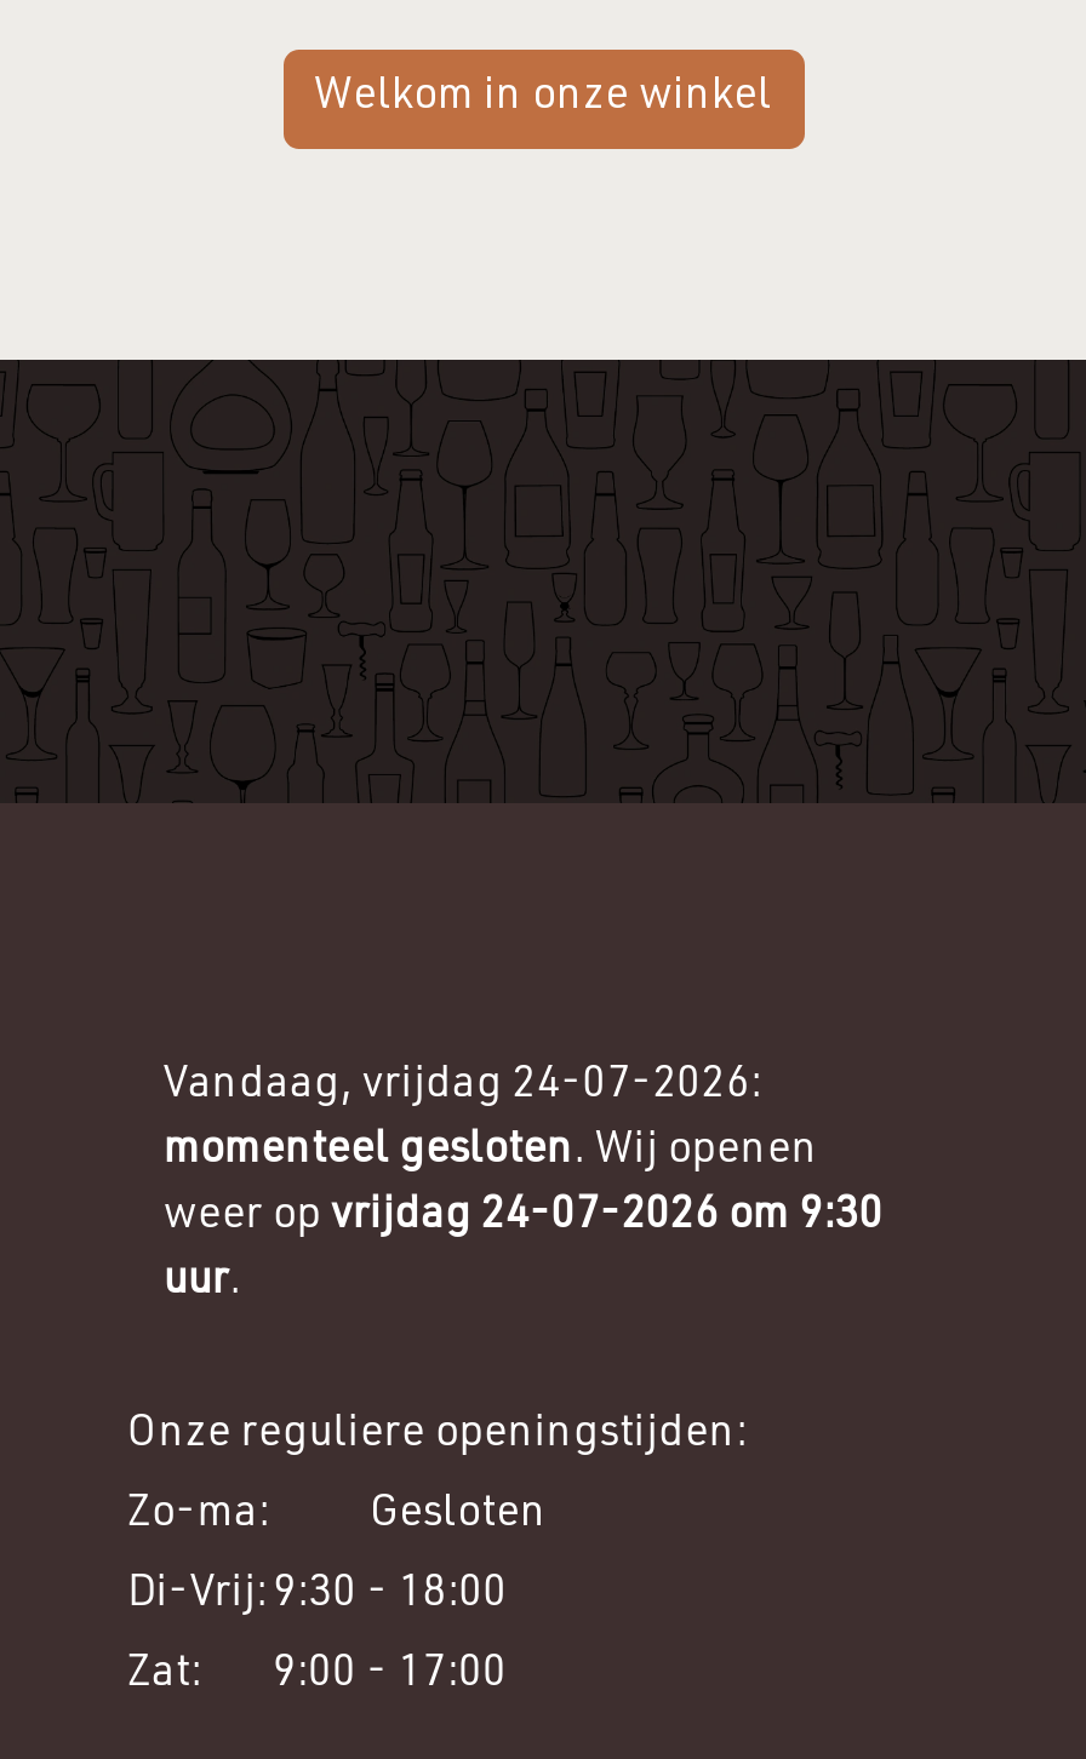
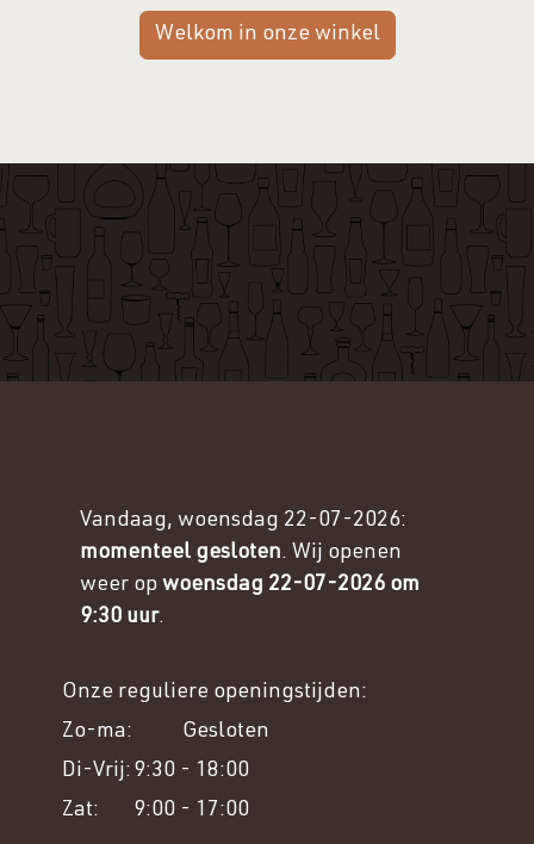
[163,1065,762,1108] Vandaag, vrijdag 24-07-2026: -> [80,510,407,532] Vandaag, woensdag 22-07-2026:
[163,1196,883,1239] weer op vrijdag 24-07-2026 om 9:30 -> [80,575,420,596] weer op woensdag 22-07-2026 om
[163,1261,241,1305] uur. -> [80,607,165,628] 9:30 uur.

